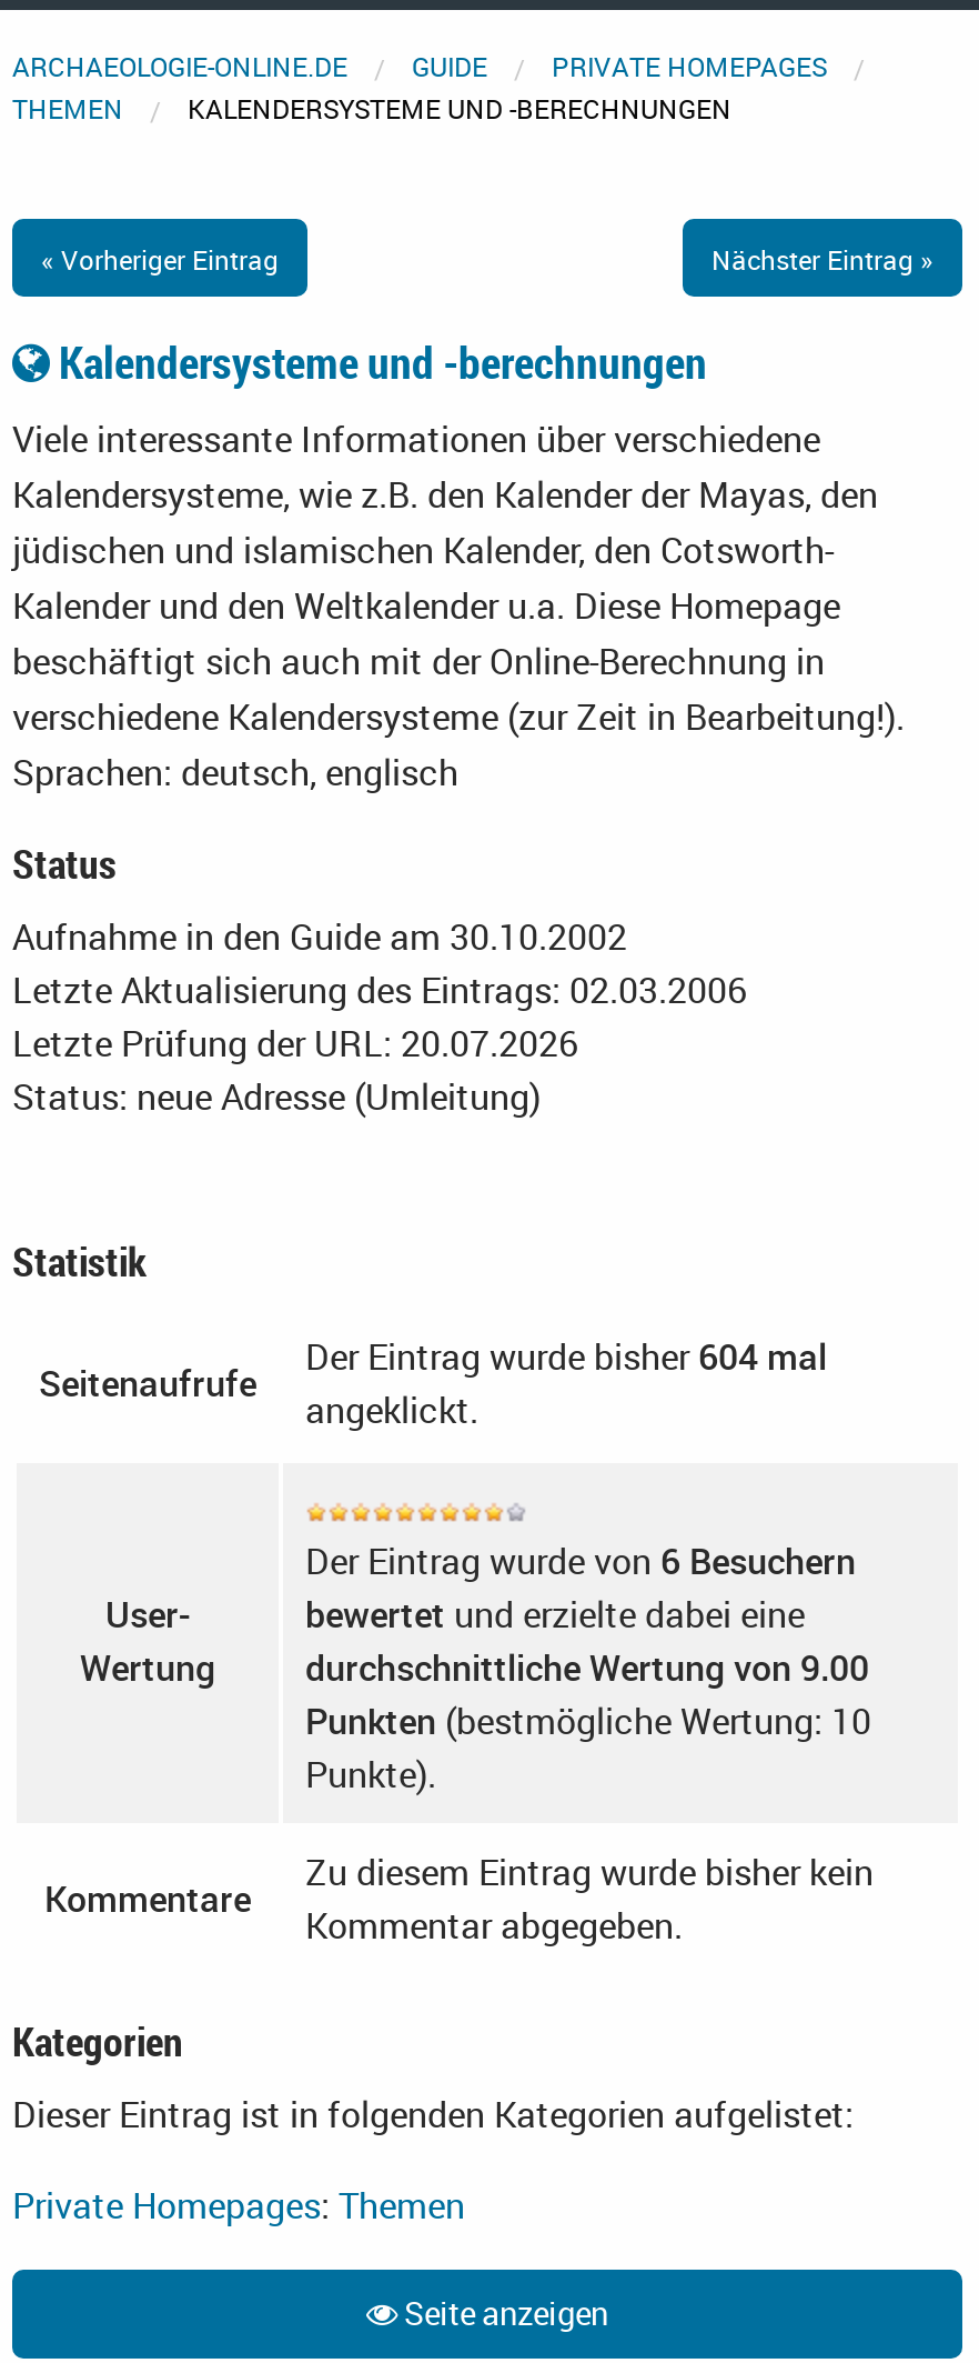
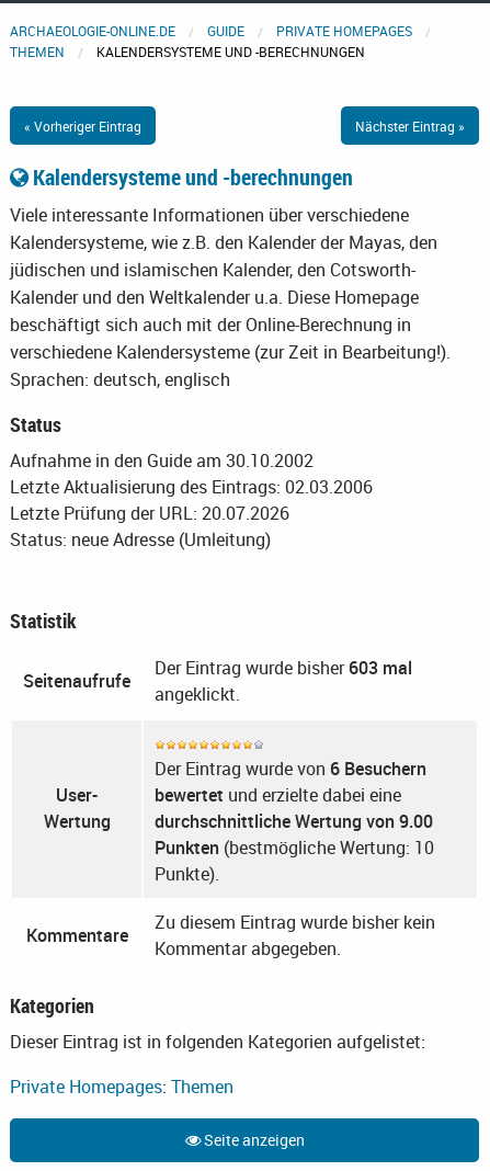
[305,1332,827,1380] Der Eintrag wurde bisher 604 mal -> [155,655,412,680] Der Eintrag wurde bisher 603 mal

